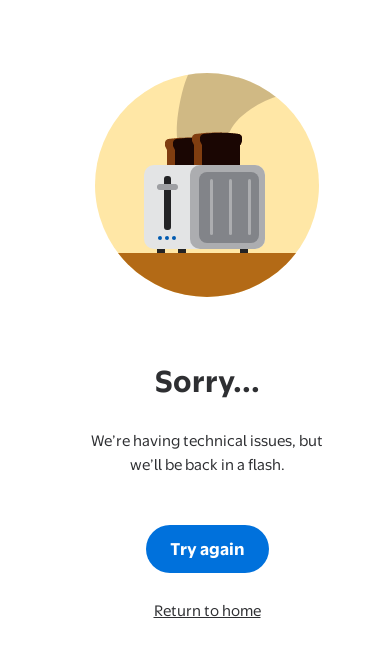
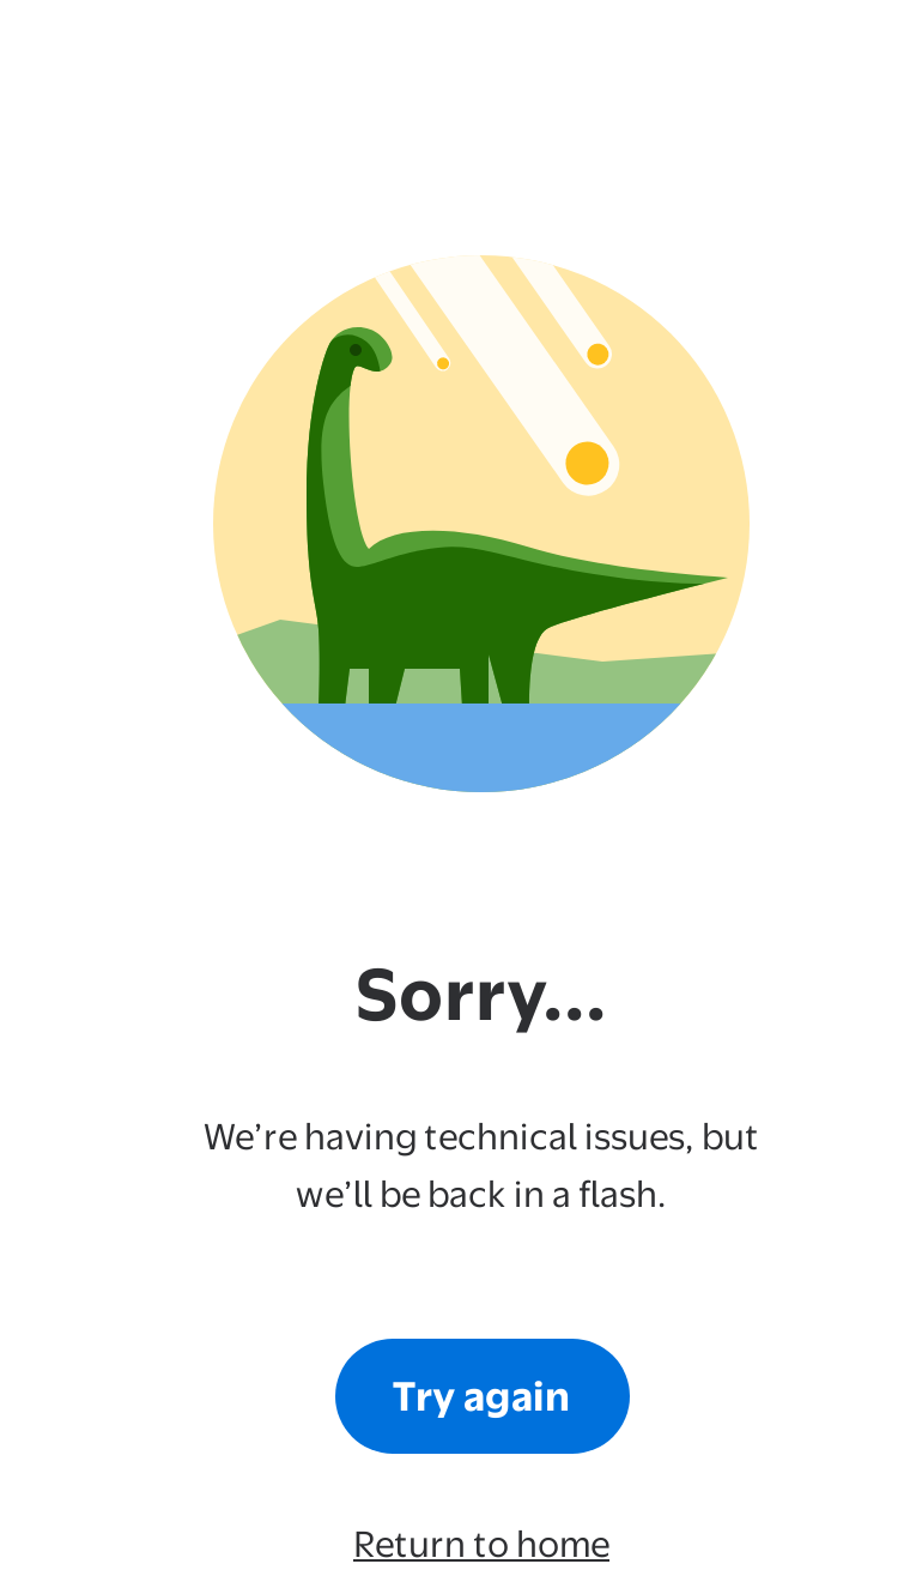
[106,73,306,298] [image] -> [237,258,726,795] [image]

